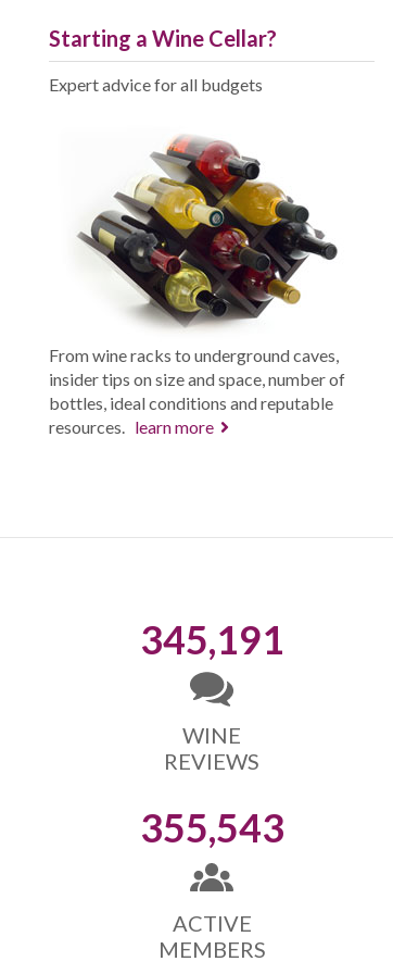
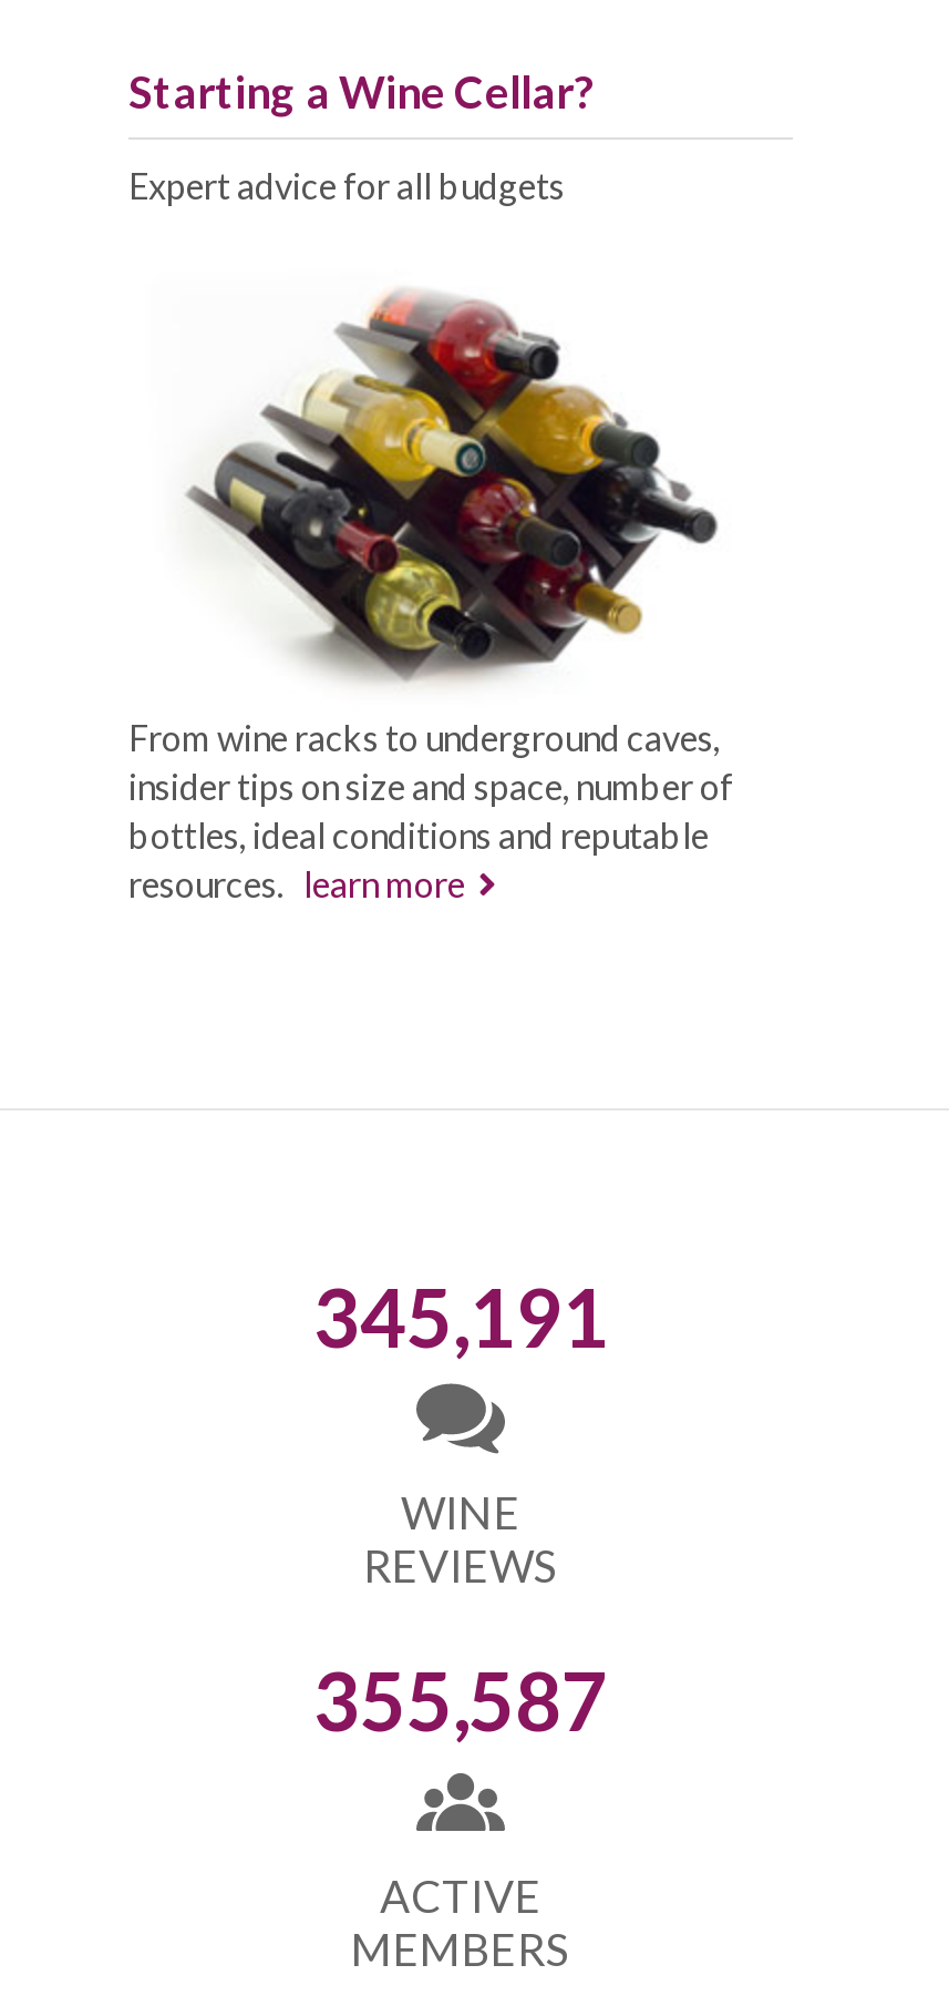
[140,803,284,851] 355,543 -> [313,1650,608,1748] 355,587

